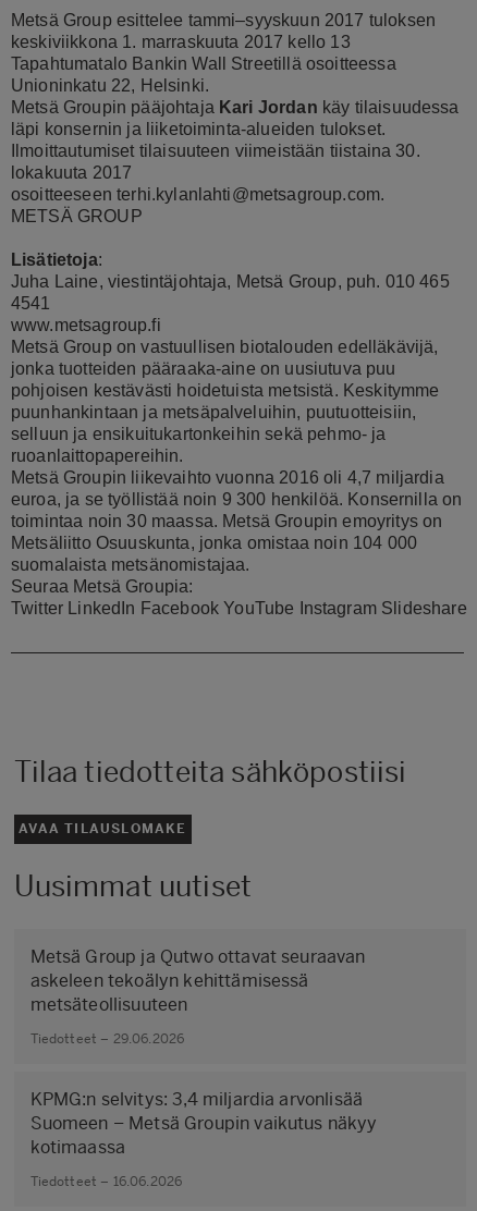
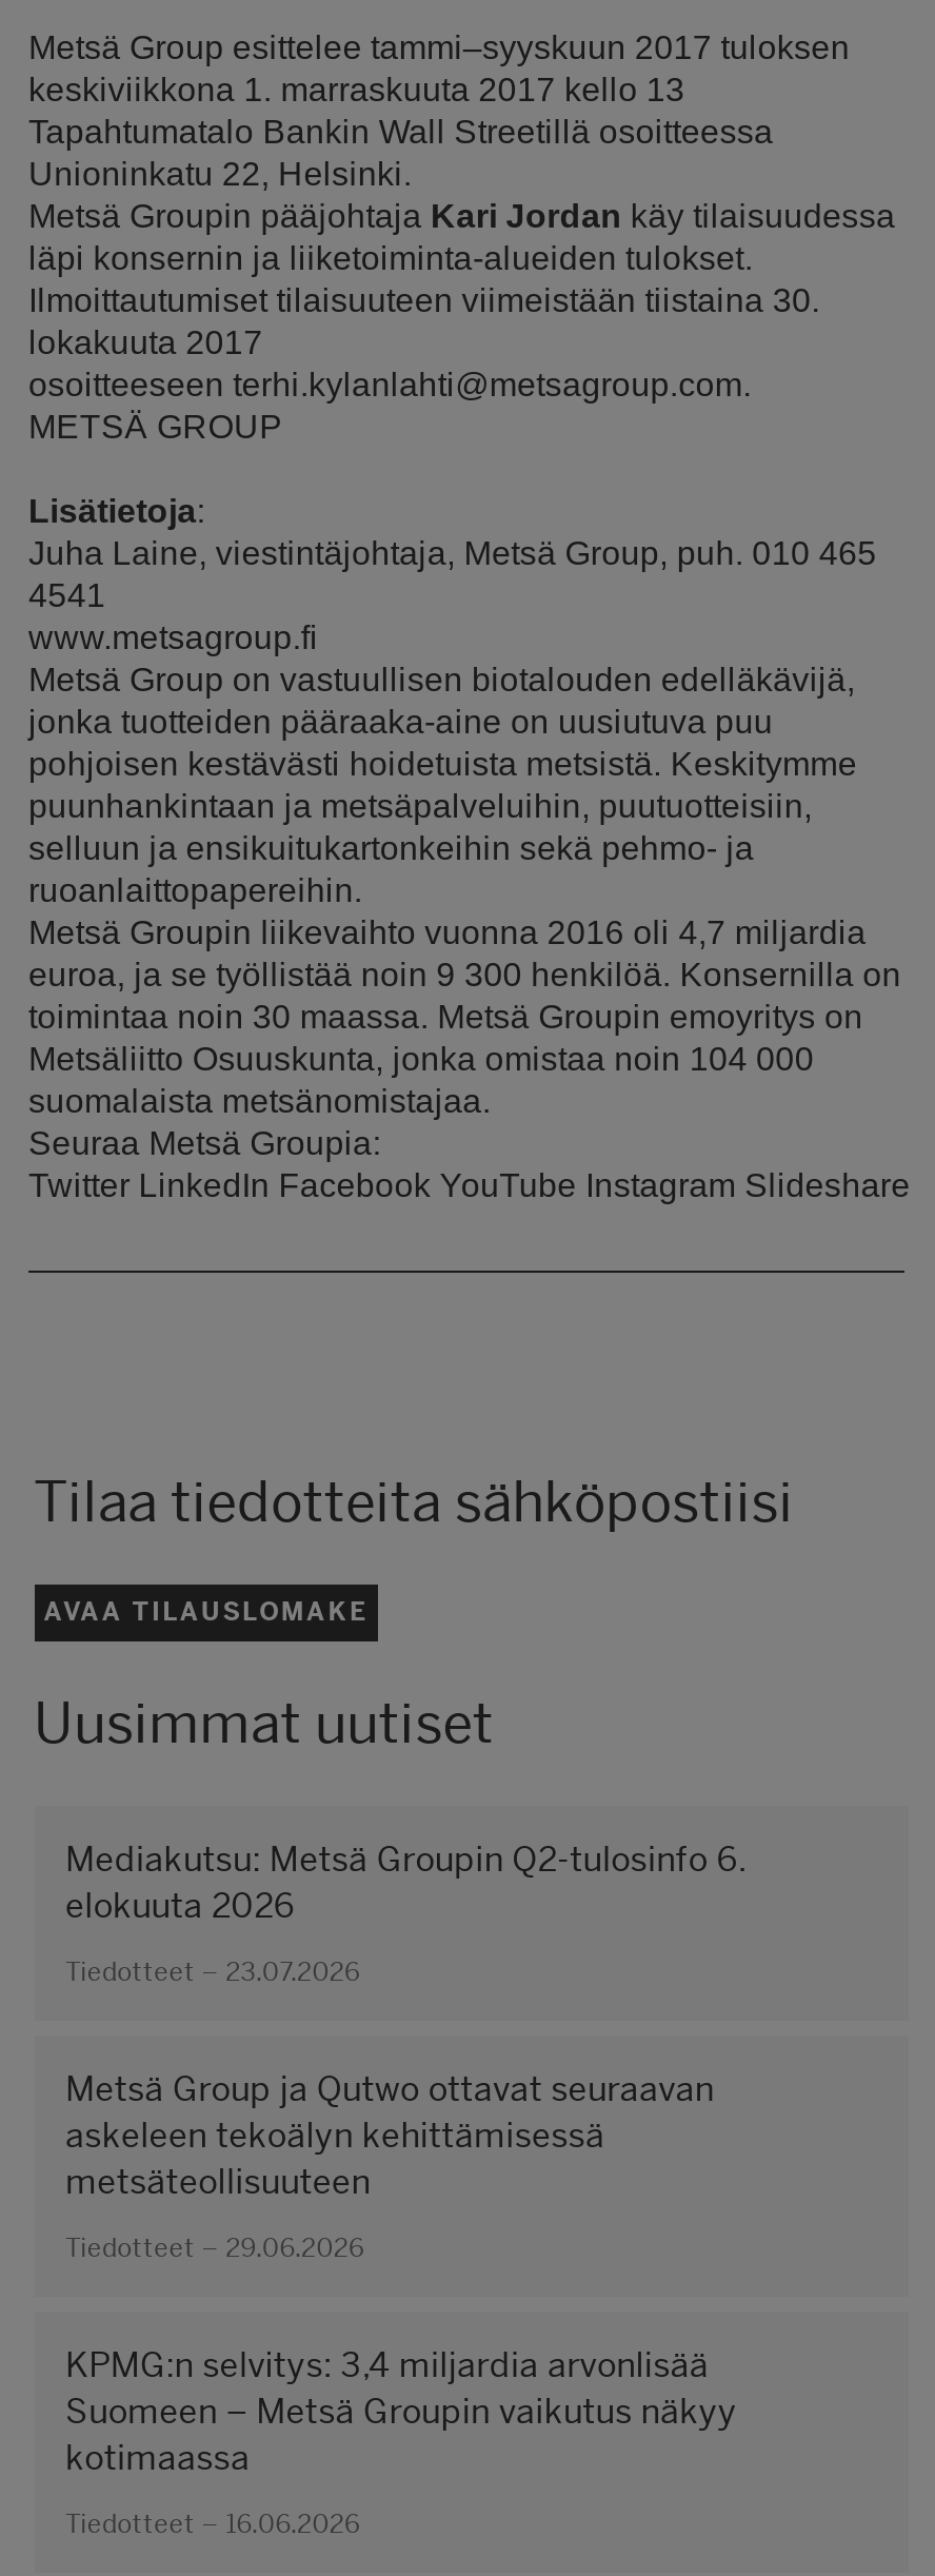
none -> [65,1840,747,1986] Mediakutsu: Metsä Groupin Q2-tulosinfo 6. | elokuuta 2026 | Tiedotteet – 23.07.2026

